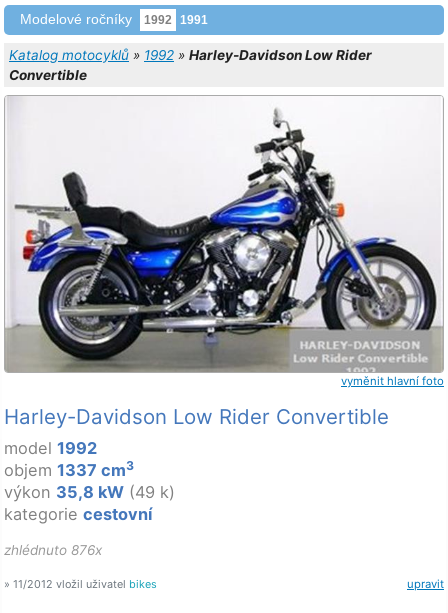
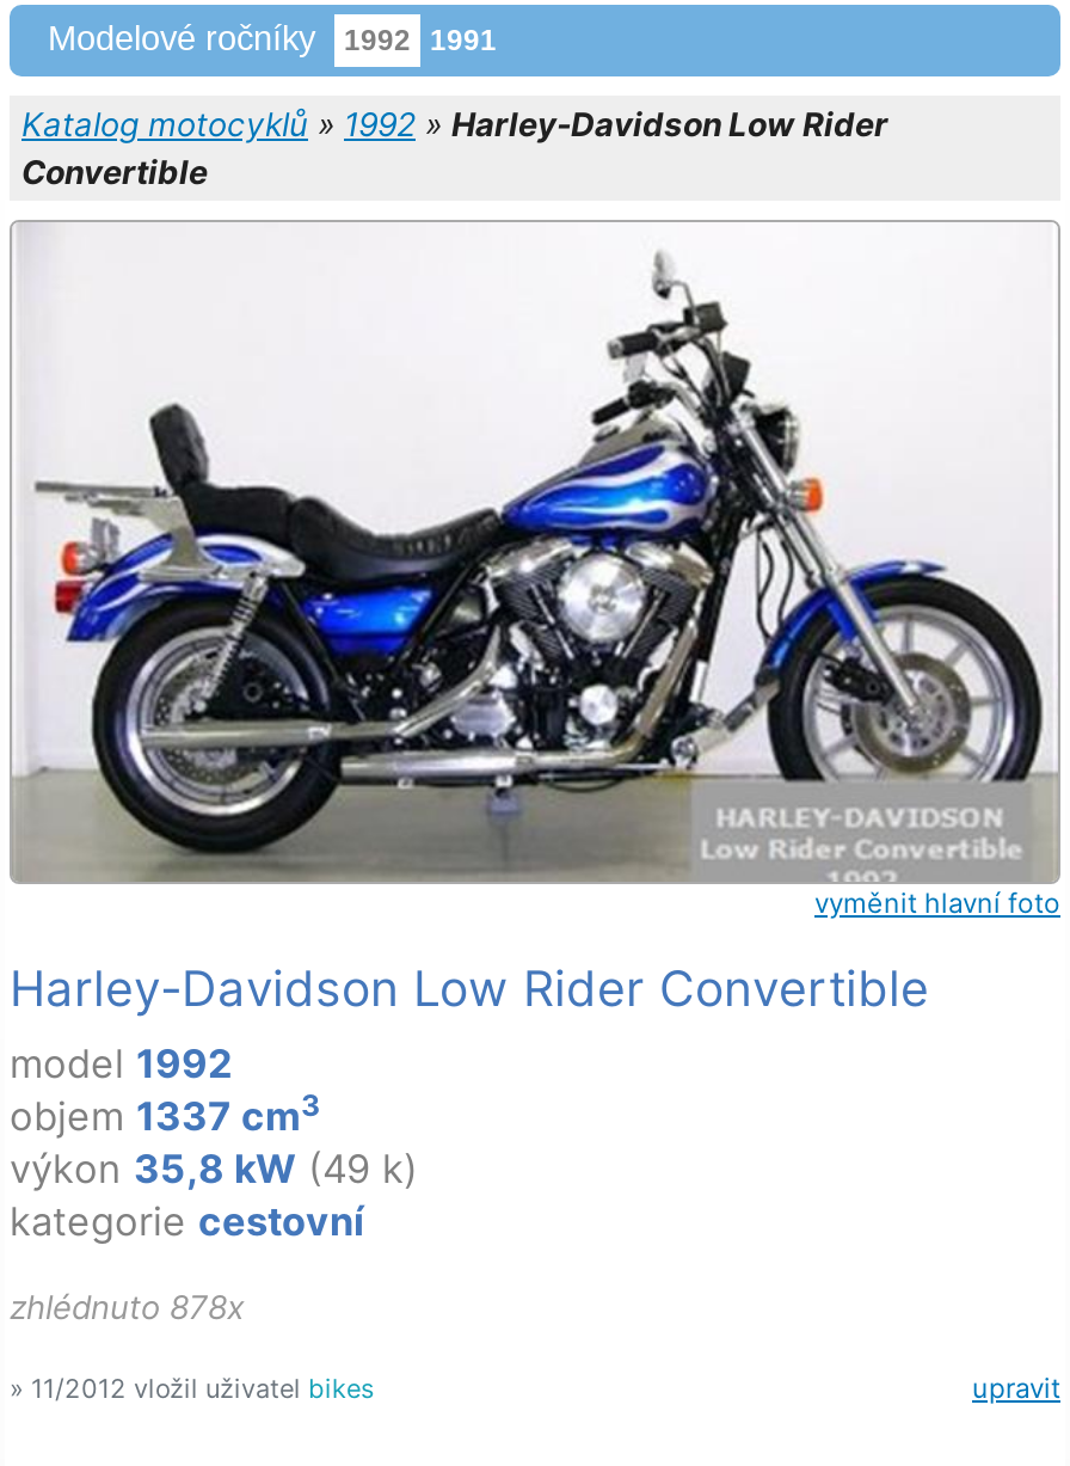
[4,542,102,558] zhlédnuto 876x -> [10,1288,244,1327] zhlédnuto 878x

